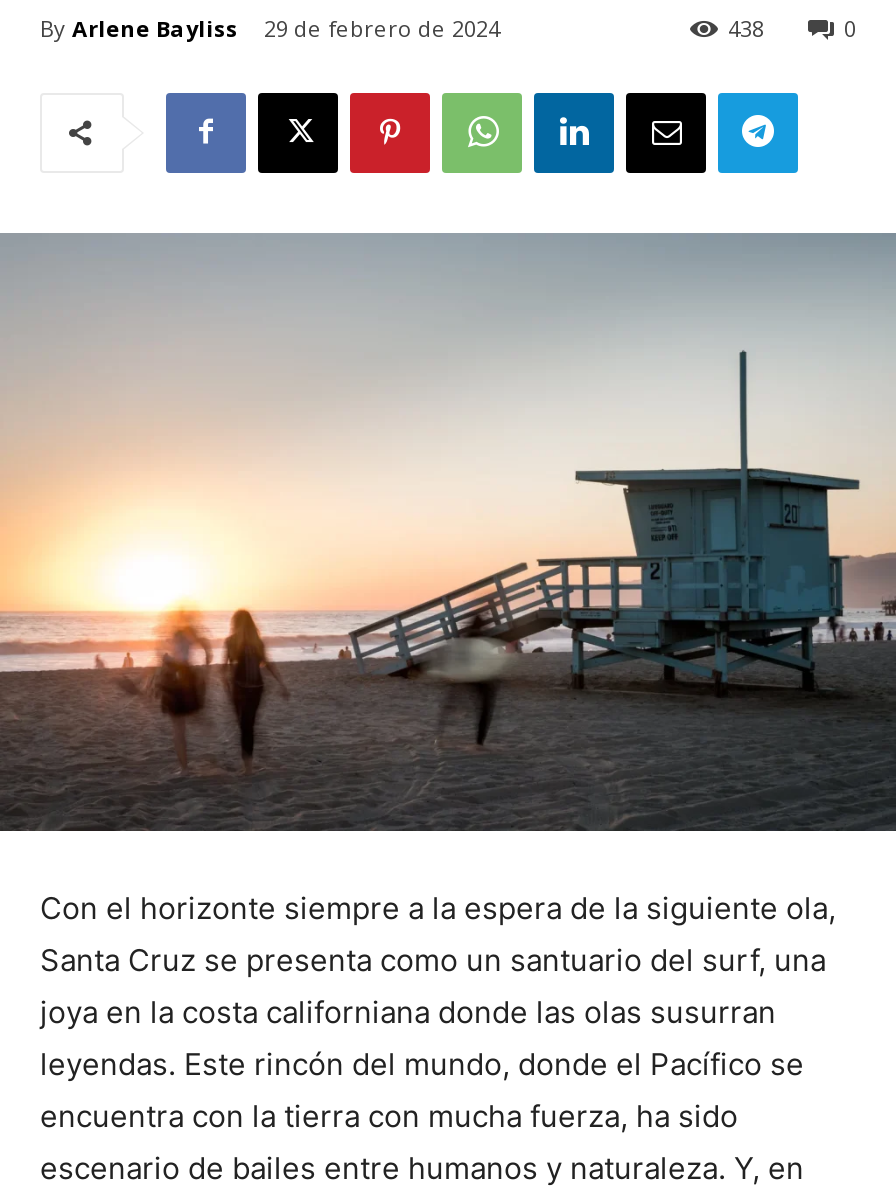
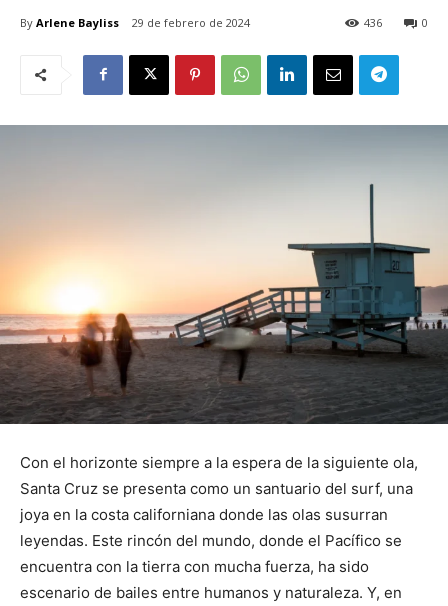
[728,14,764,44] 438 -> [364,15,382,30] 436

